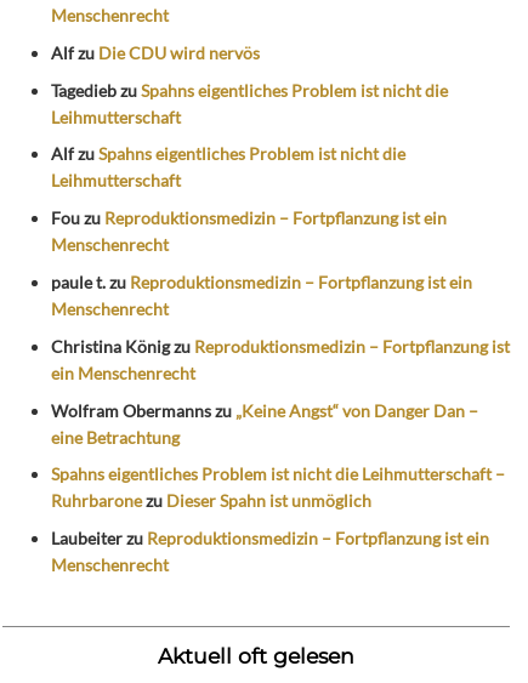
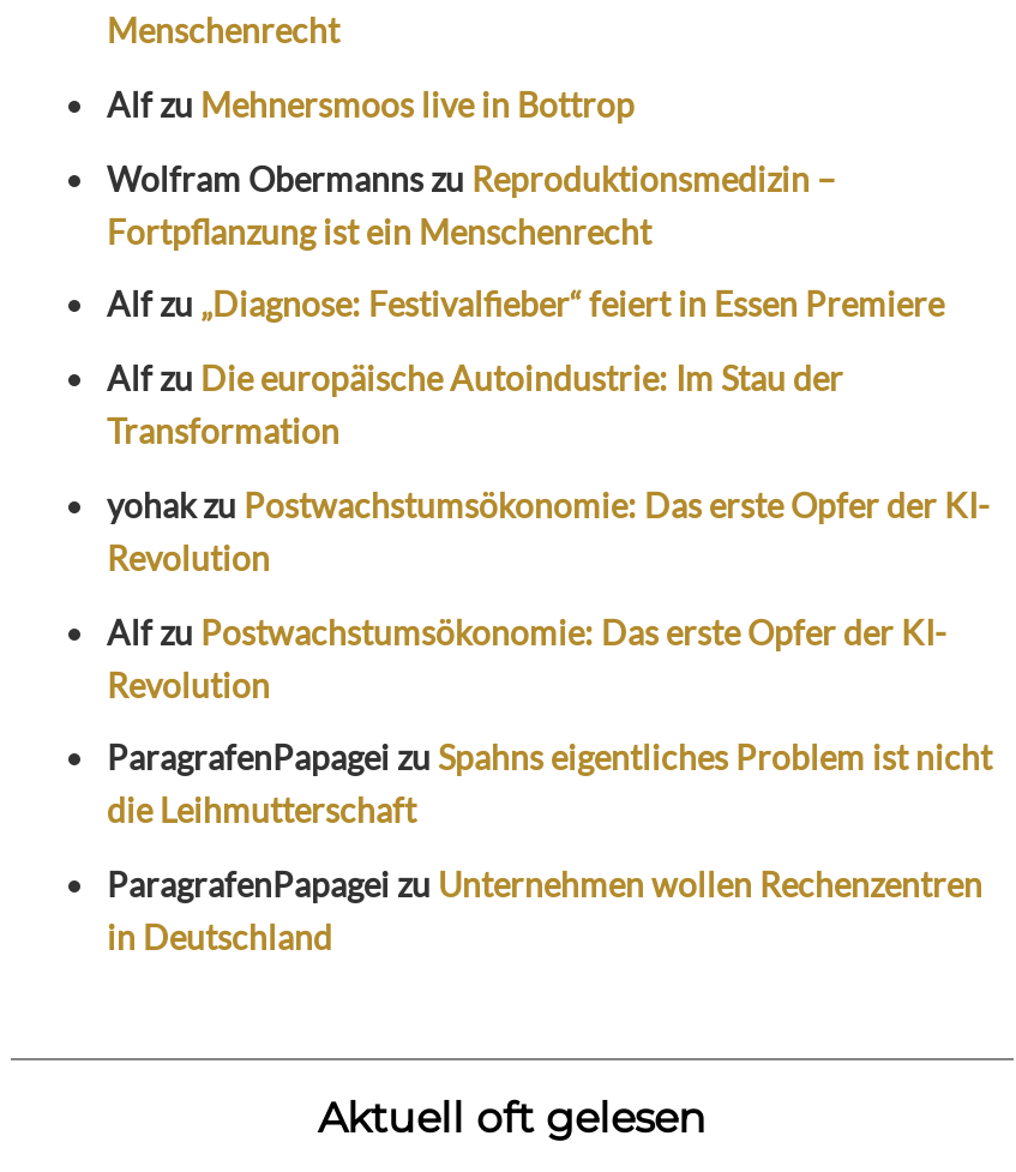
[51,42,510,575] Alf zu Die CDU wird nervös | Tagedieb zu Spahns eigentliches Problem ist nicht die | Leihmutterschaft | Alf zu Spahns eigentliches Problem ist nicht die | Leihmutterschaft | Fou zu Reproduktionsmedizin – Fortpflanzung ist ein | Menschenrecht | paule t. zu Reproduktionsmedizin – Fortpflanzung ist ein | Menschenrecht | Christina König zu Reproduktionsmedizin – Fortpflanzung ist | ein Menschenrecht | Wolfram Obermanns zu „Keine Angst“ von Danger Dan – | eine Betrachtung | Spahns eigentliches Problem ist nicht die Leihmutterschaft – | Ruhrbarone zu Dieser Spahn ist unmöglich | Laubeiter zu Reproduktionsmedizin – Fortpflanzung ist ein | Menschenrecht -> [107,83,992,958] Alf zu Mehnersmoos live in Bottrop | Wolfram Obermanns zu Reproduktionsmedizin – | Fortpflanzung ist ein Menschenrecht | Alf zu „Diagnose: Festivalfieber“ feiert in Essen Premiere | Alf zu Die europäische Autoindustrie: Im Stau der | Transformation | yohak zu Postwachstumsökonomie: Das erste Opfer der KI- | Revolution | Alf zu Postwachstumsökonomie: Das erste Opfer der KI- | Revolution | ParagrafenPapagei zu Spahns eigentliches Problem ist nicht | die Leihmutterschaft | ParagrafenPapagei zu Unternehmen wollen Rechenzentren | in Deutschland

